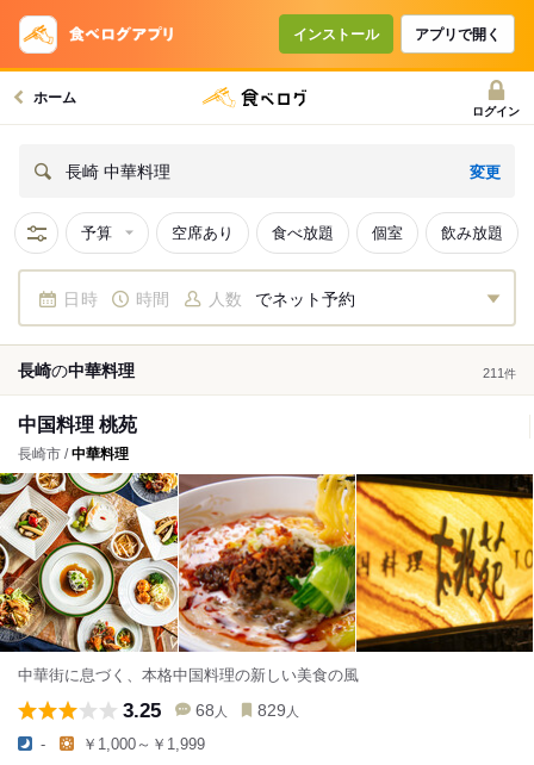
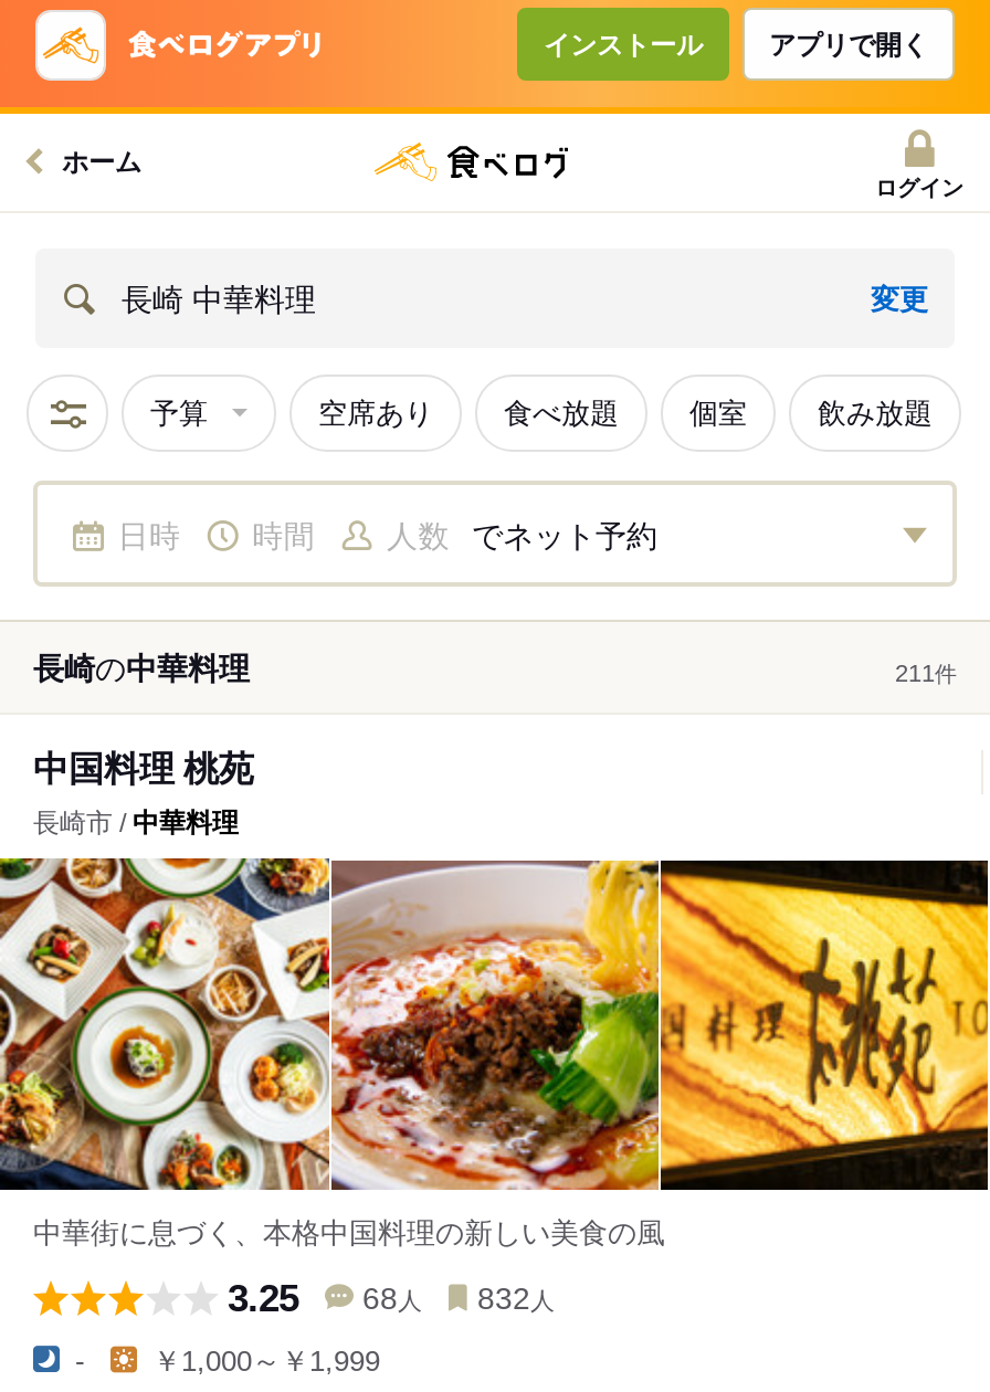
[123,699,299,723] 3.25 68人 829人 -> [228,1277,555,1321] 3.25 68人 832人

